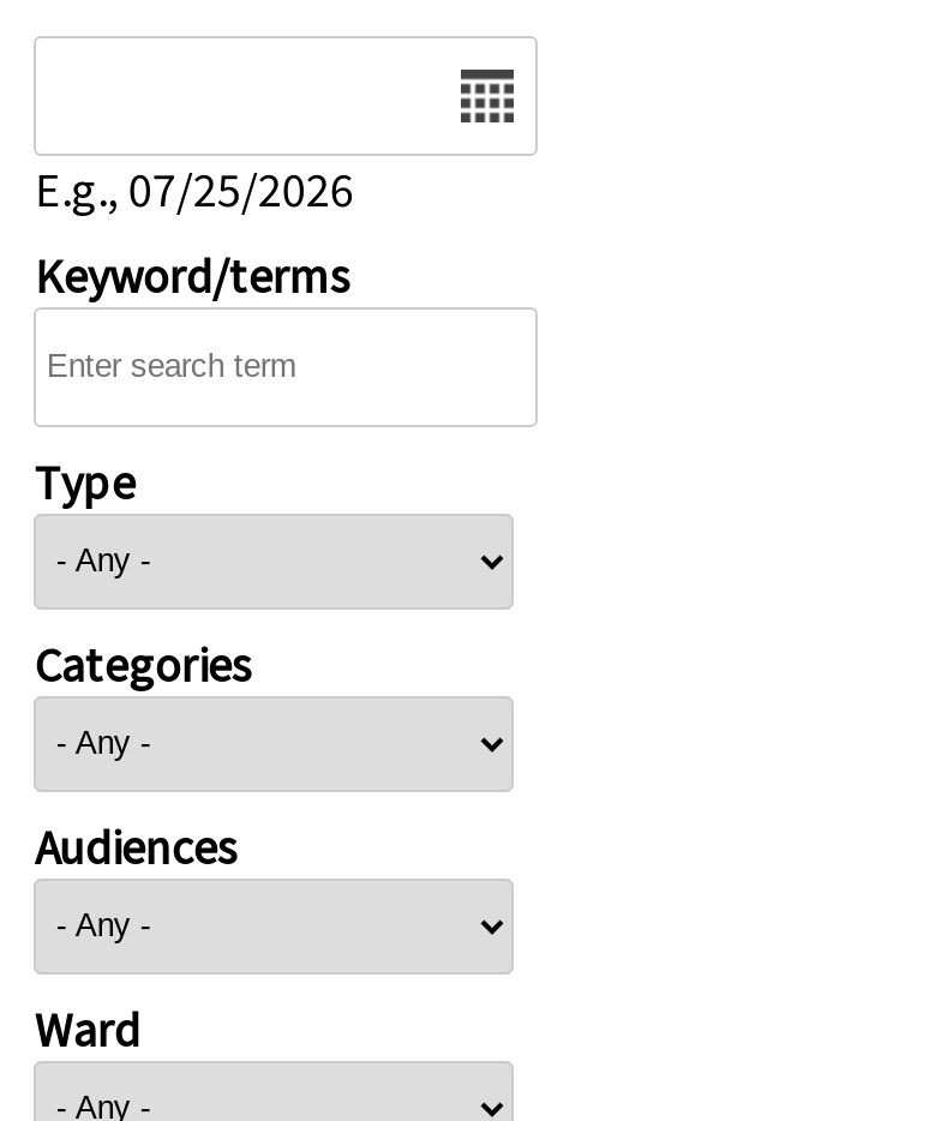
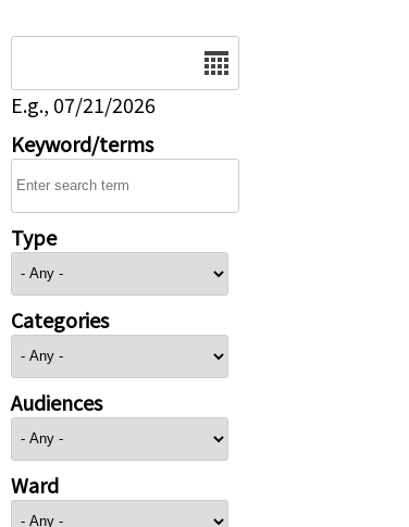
[35,155,354,217] E.g., 07/25/2026 -> [11,90,156,118] E.g., 07/21/2026

